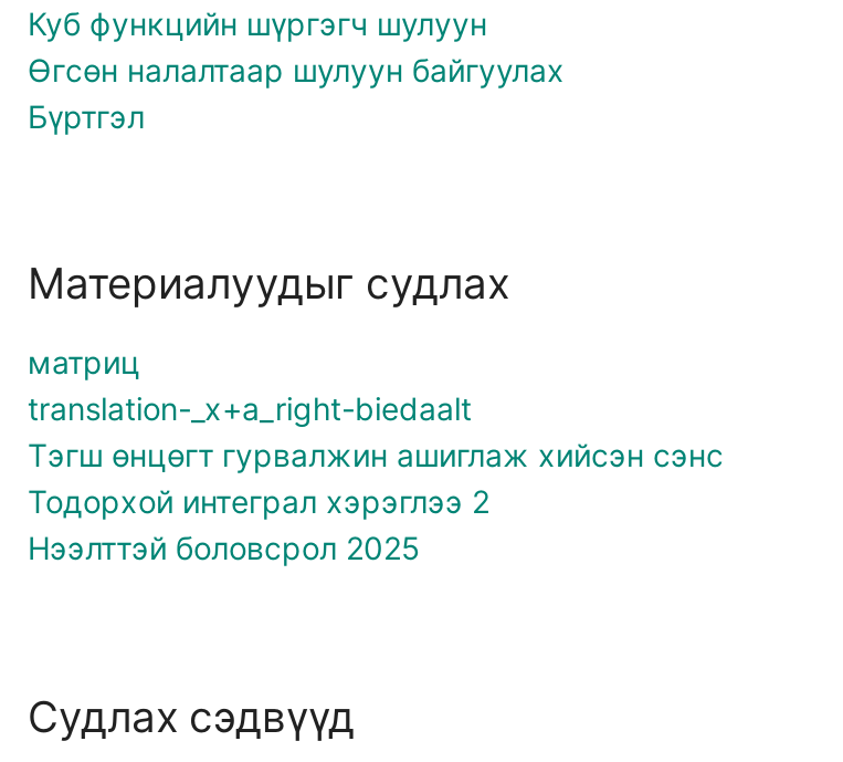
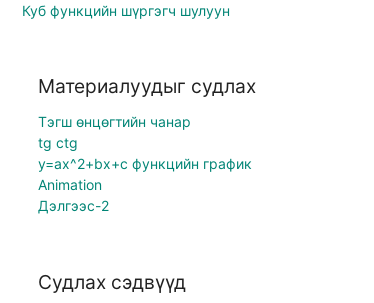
[28,50,565,134] Өгсөн налалтаар шулуун байгуулах | Бүртгэл -> none
[28,344,724,567] матриц | translation-_x+a_right-biedaalt | Тэгш өнцөгт гурвалжин ашиглаж хийсэн сэнс | Тодорхой интеграл хэрэглээ 2 | Нээлттэй боловсрол 2025 -> [38,113,252,214] Тэгш өнцөгтийн чанар | tg ctg | y=ax^2+bx+c функцийн график | Animation | Дэлгээс-2

